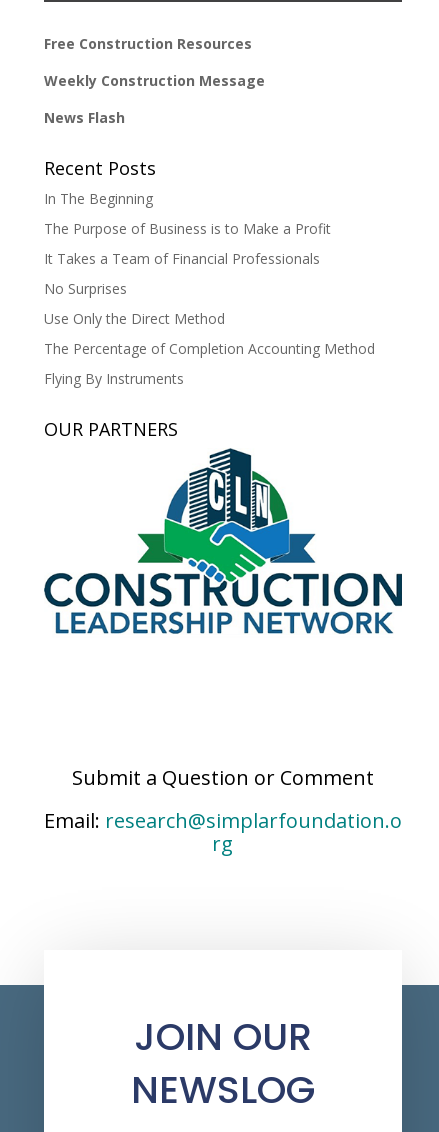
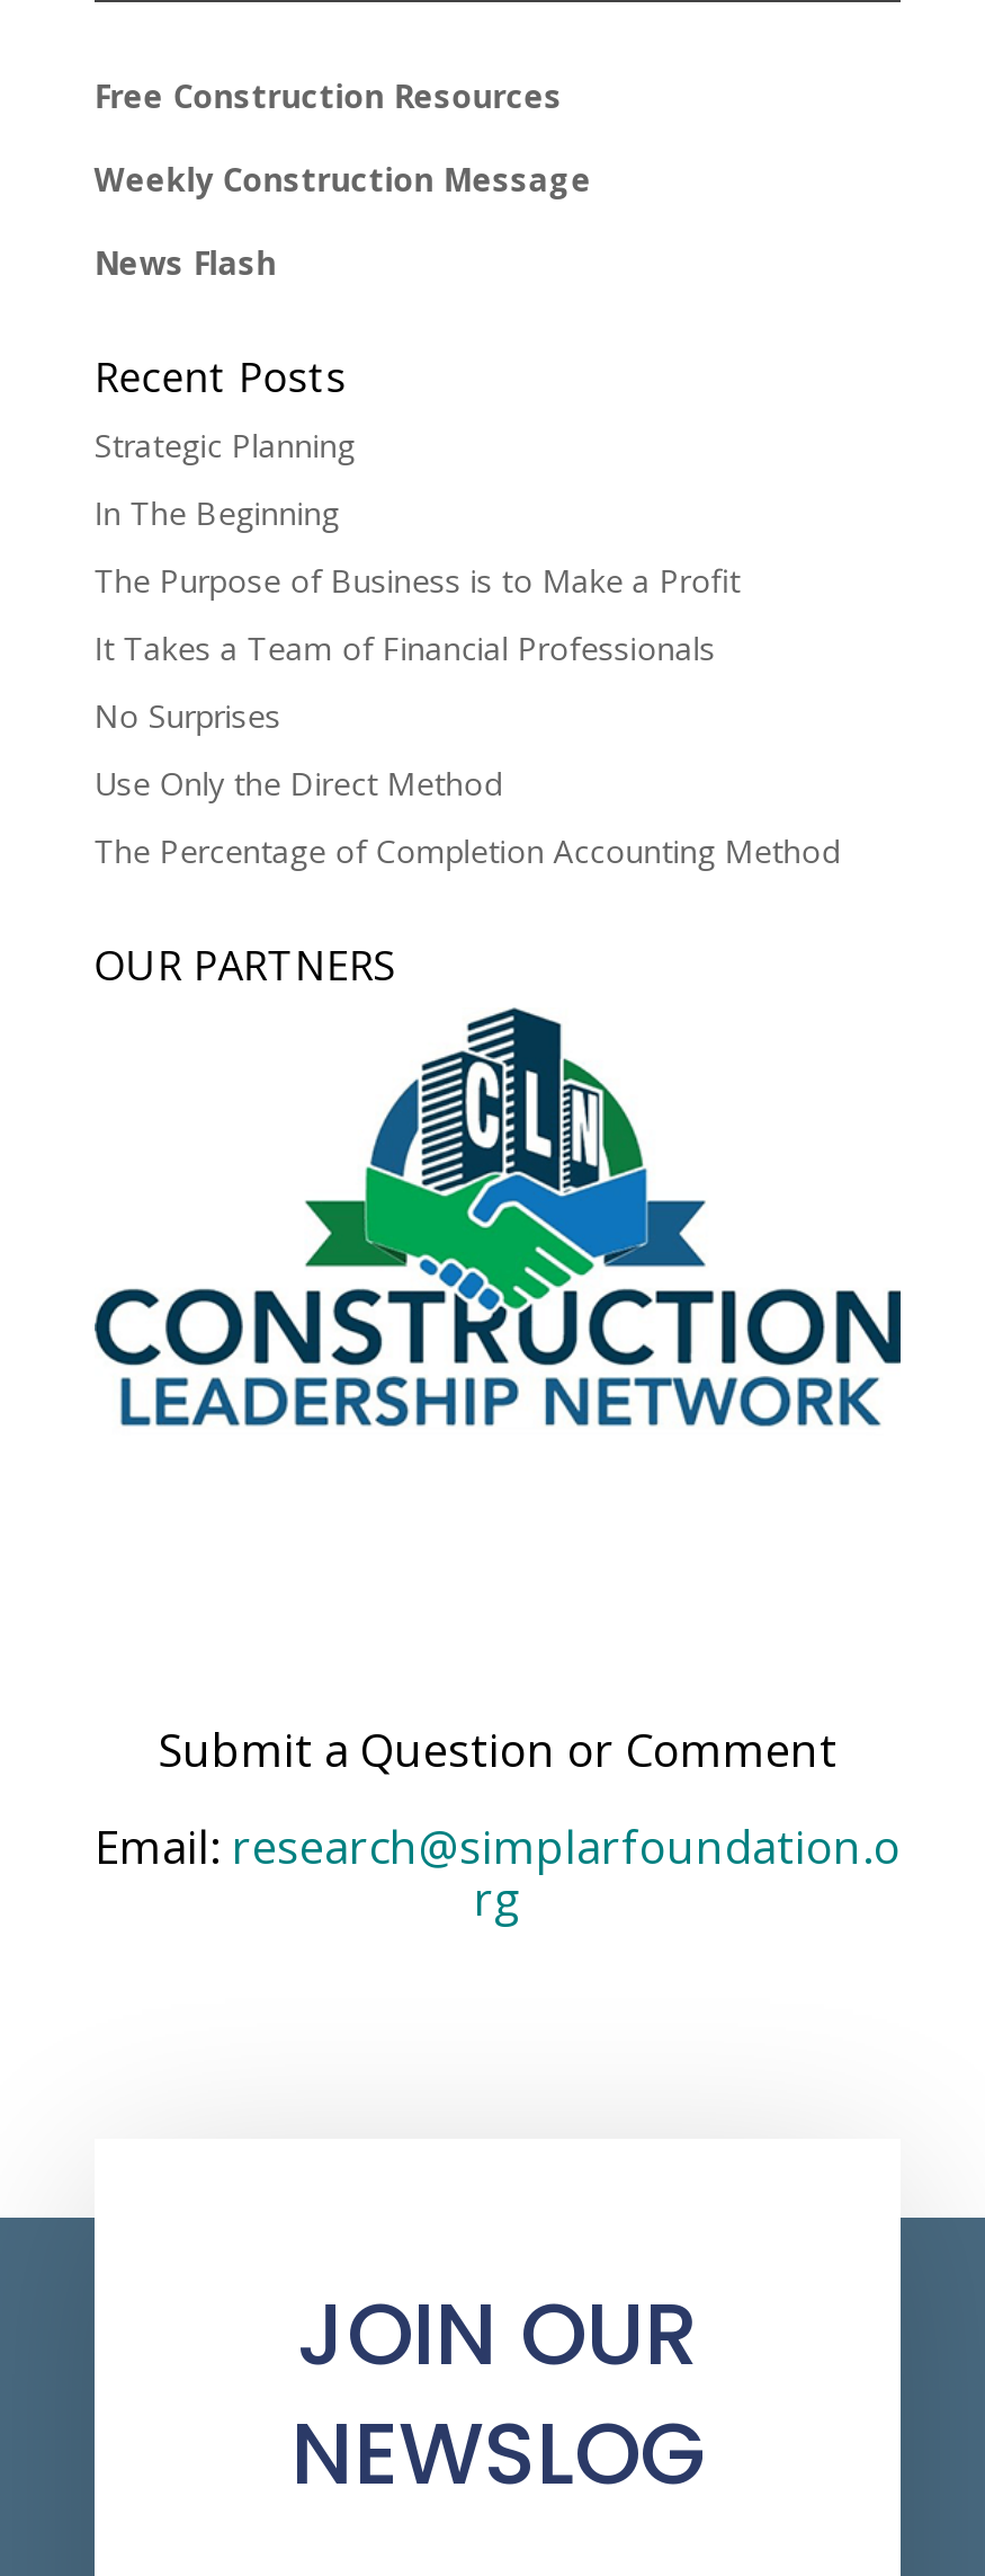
none -> [94,423,355,466] Strategic Planning
moved [44,189,375,358] -> [94,491,839,872]: In The Beginning | The Purpose of Business is to Make a Profit | It Takes a Team of Financial Professionals | No Surprises | Use Only the Direct Method | The Percentage of Completion Accounting Method
[44,369,184,388] Flying By Instruments -> none

